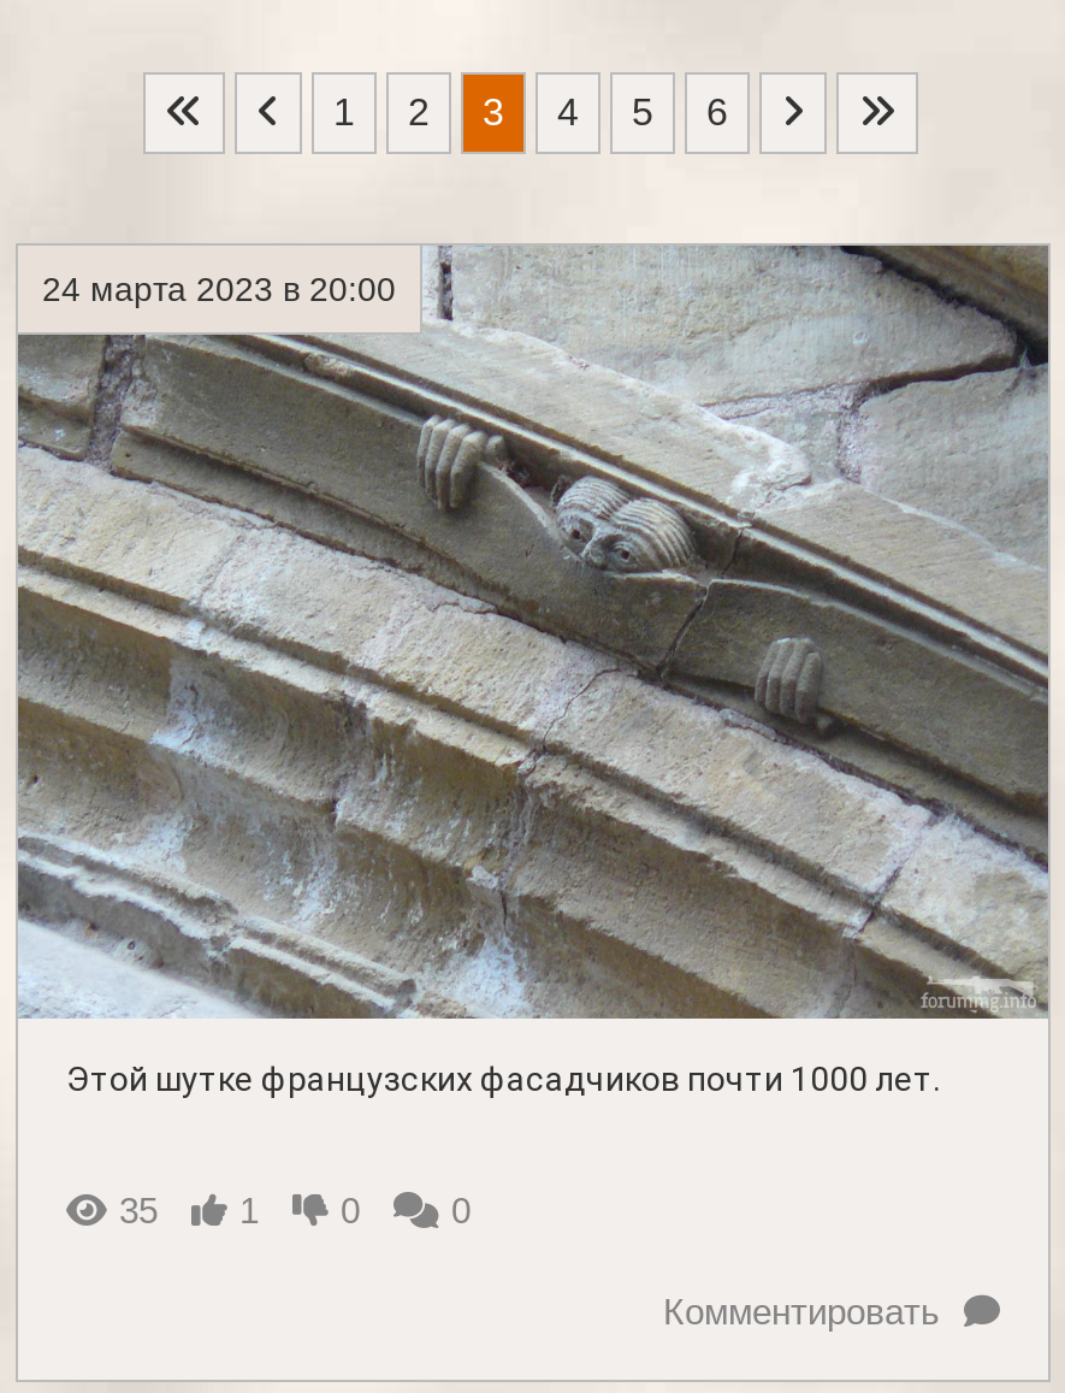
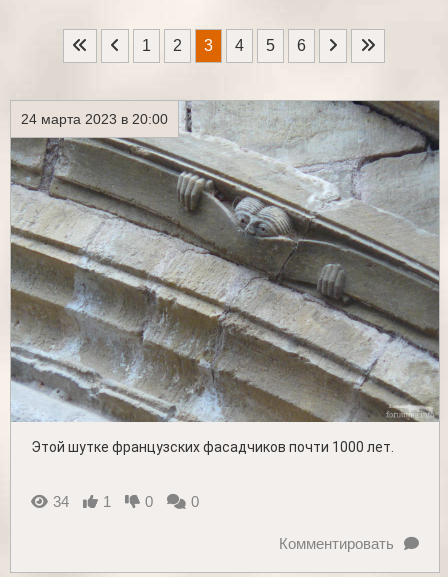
[119,1190,360,1230] 35 1 0 -> [53,493,153,510] 34 1 0

